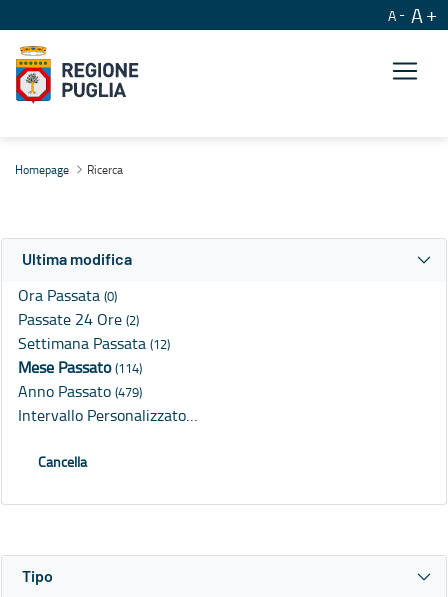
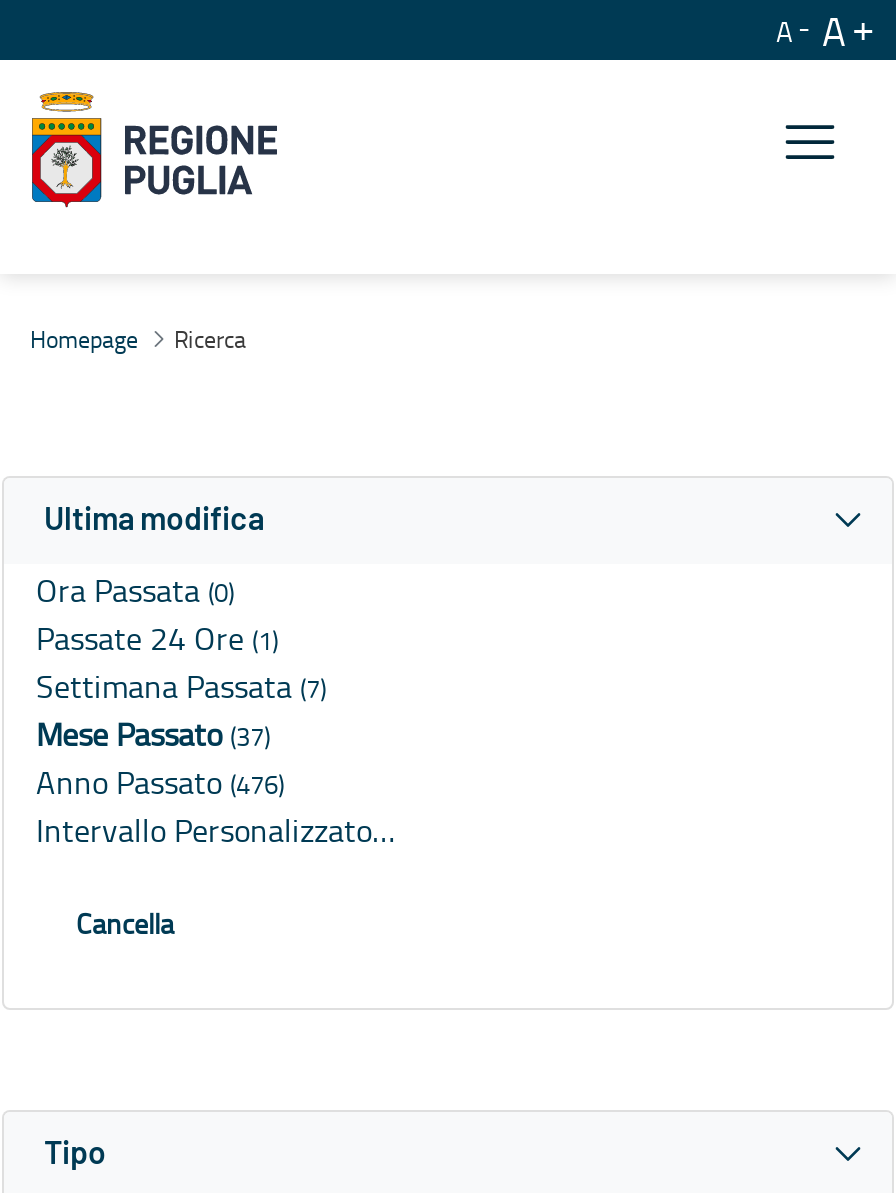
[18,308,139,330] Passate 24 Ore (2) -> [36,617,278,661] Passate 24 Ore (1)
[18,332,170,354] Settimana Passata (12) -> [36,665,326,709] Settimana Passata (7)
[18,356,142,378] Mese Passato (114) -> [36,713,270,757] Mese Passato (37)
[18,380,142,402] Anno Passato (479) -> [36,761,284,805] Anno Passato (476)

